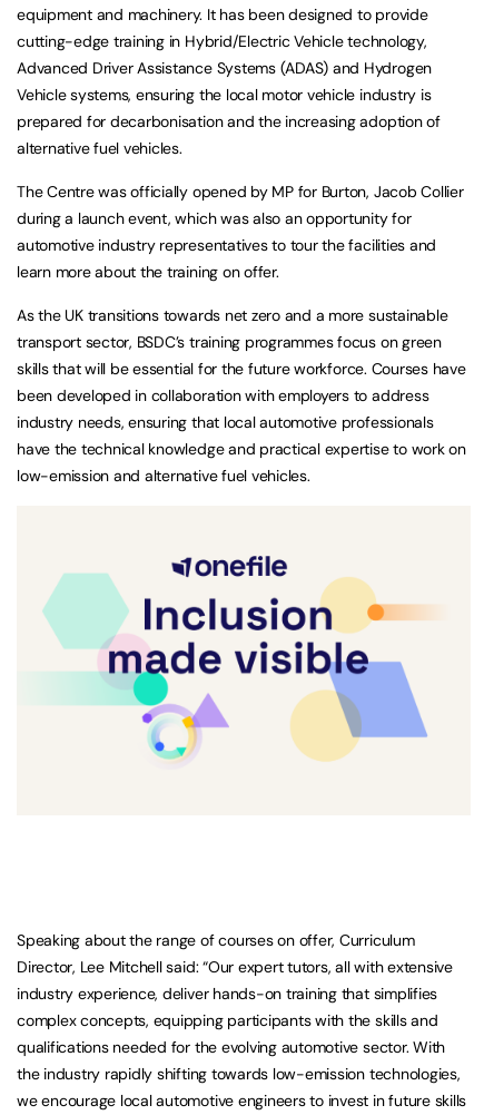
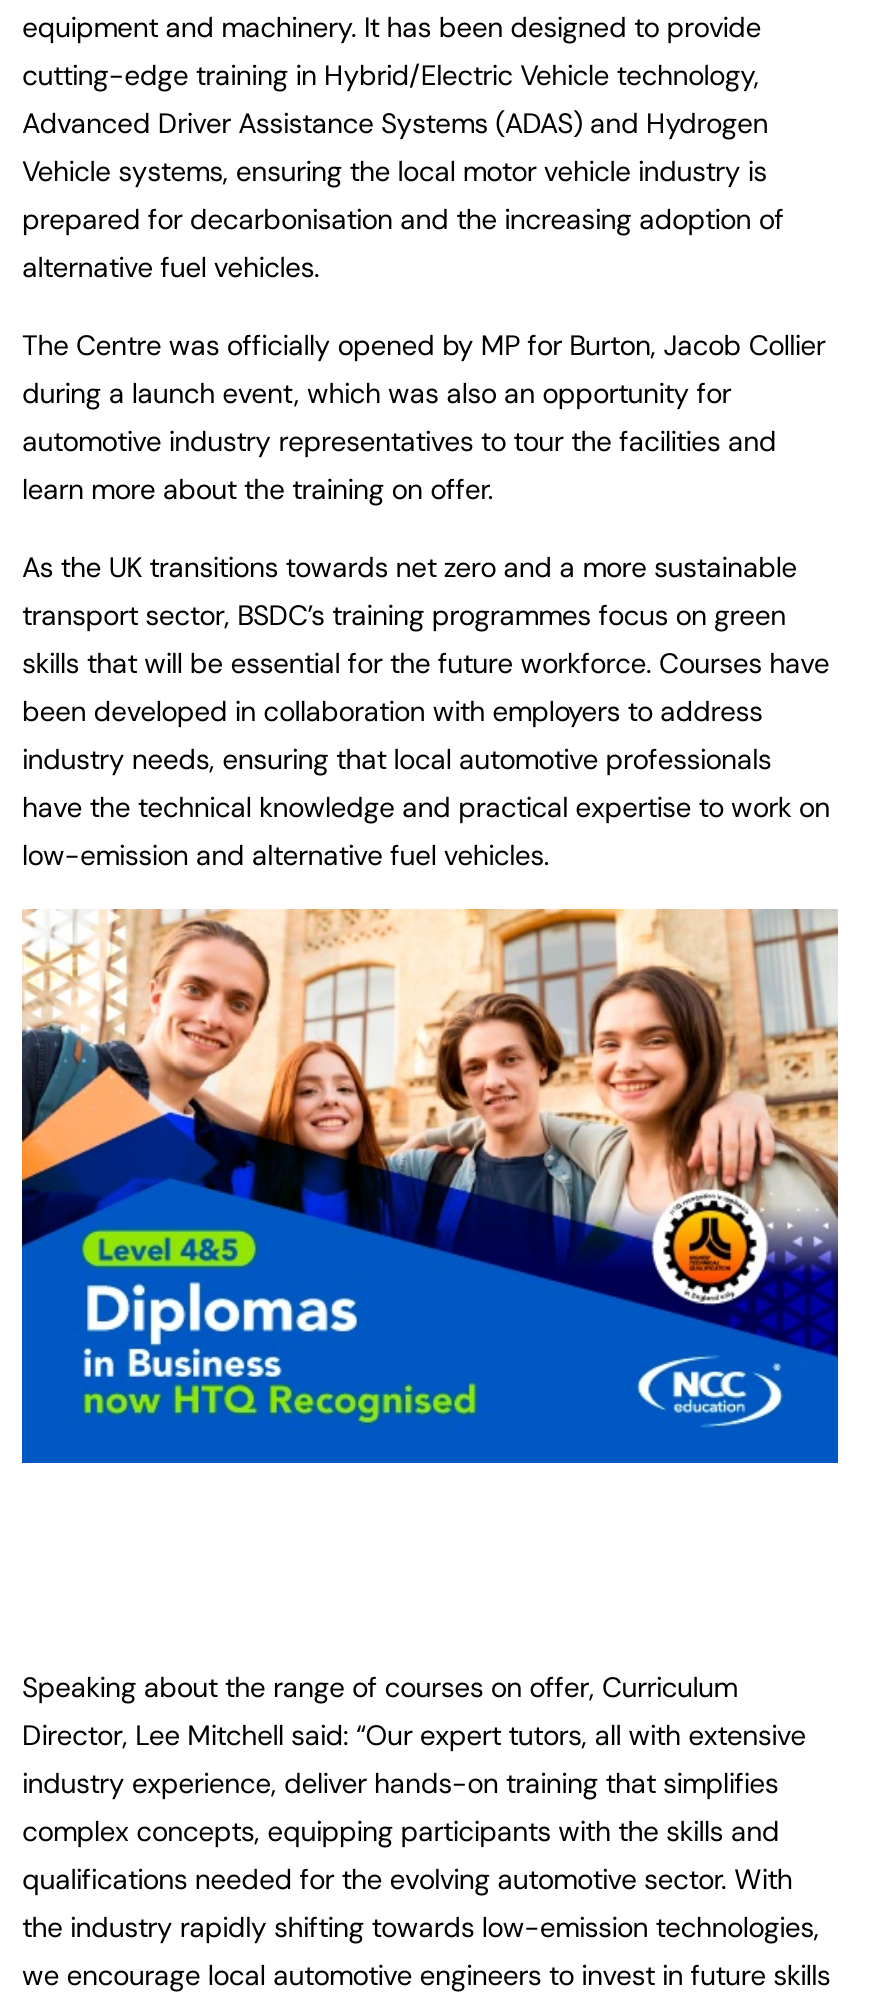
[17,507,471,815] [image] -> [20,908,840,1466] [image]

